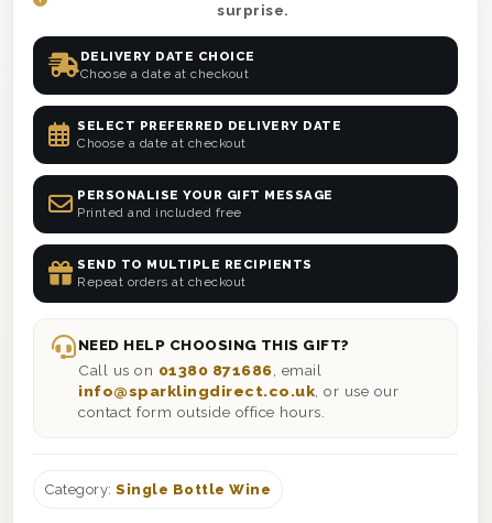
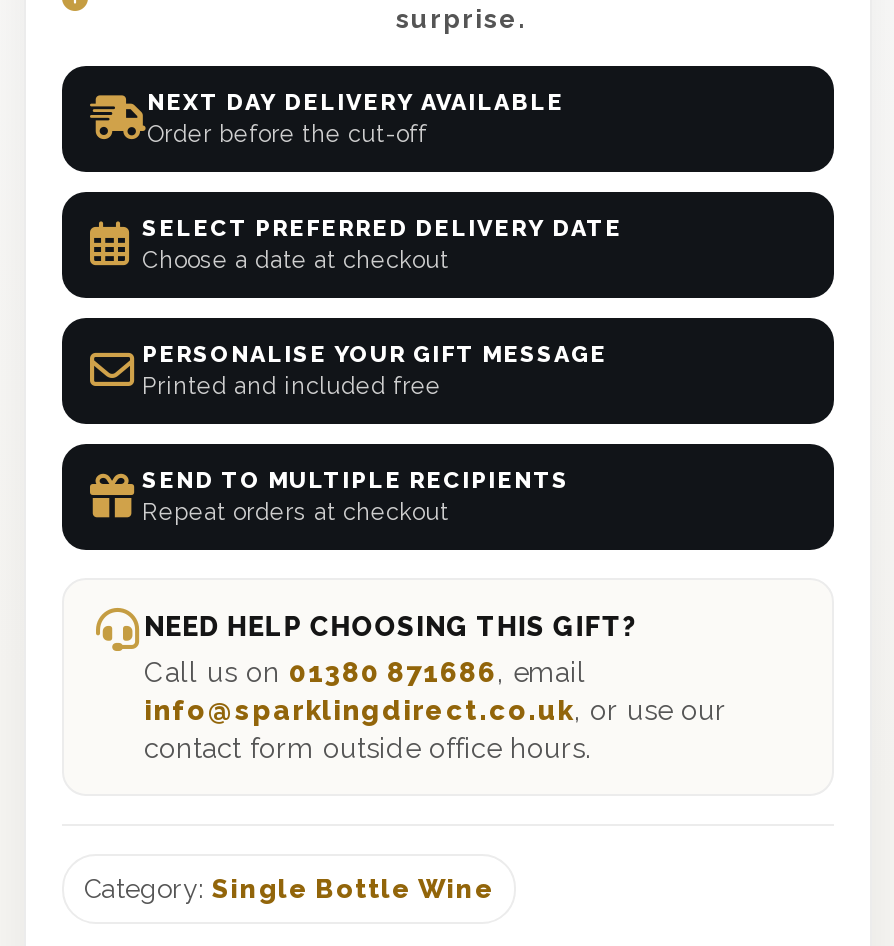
[80,48,255,81] DELIVERY DATE CHOICE | Choose a date at checkout -> [147,88,564,148] NEXT DAY DELIVERY AVAILABLE | Order before the cut-off

